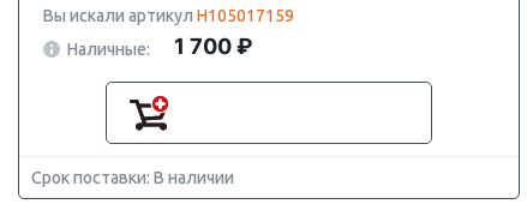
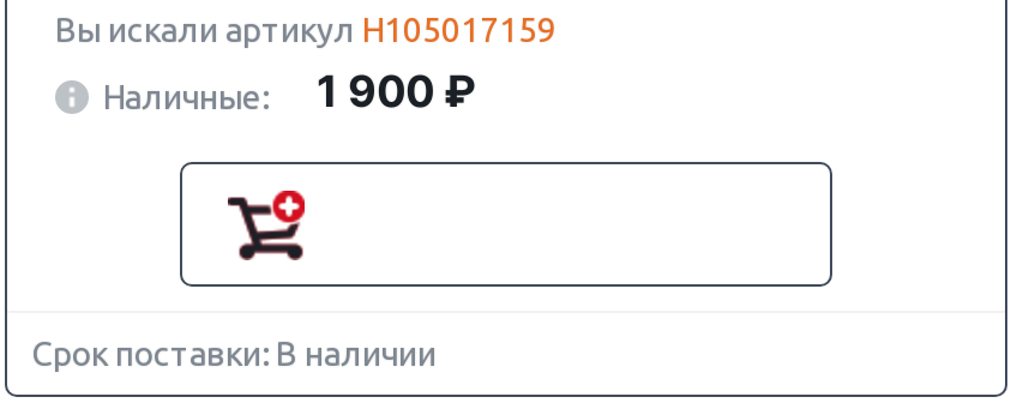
[67,34,252,59] Наличные: 1 700 ₽ -> [103,66,475,116] Наличные: 1 900 ₽

